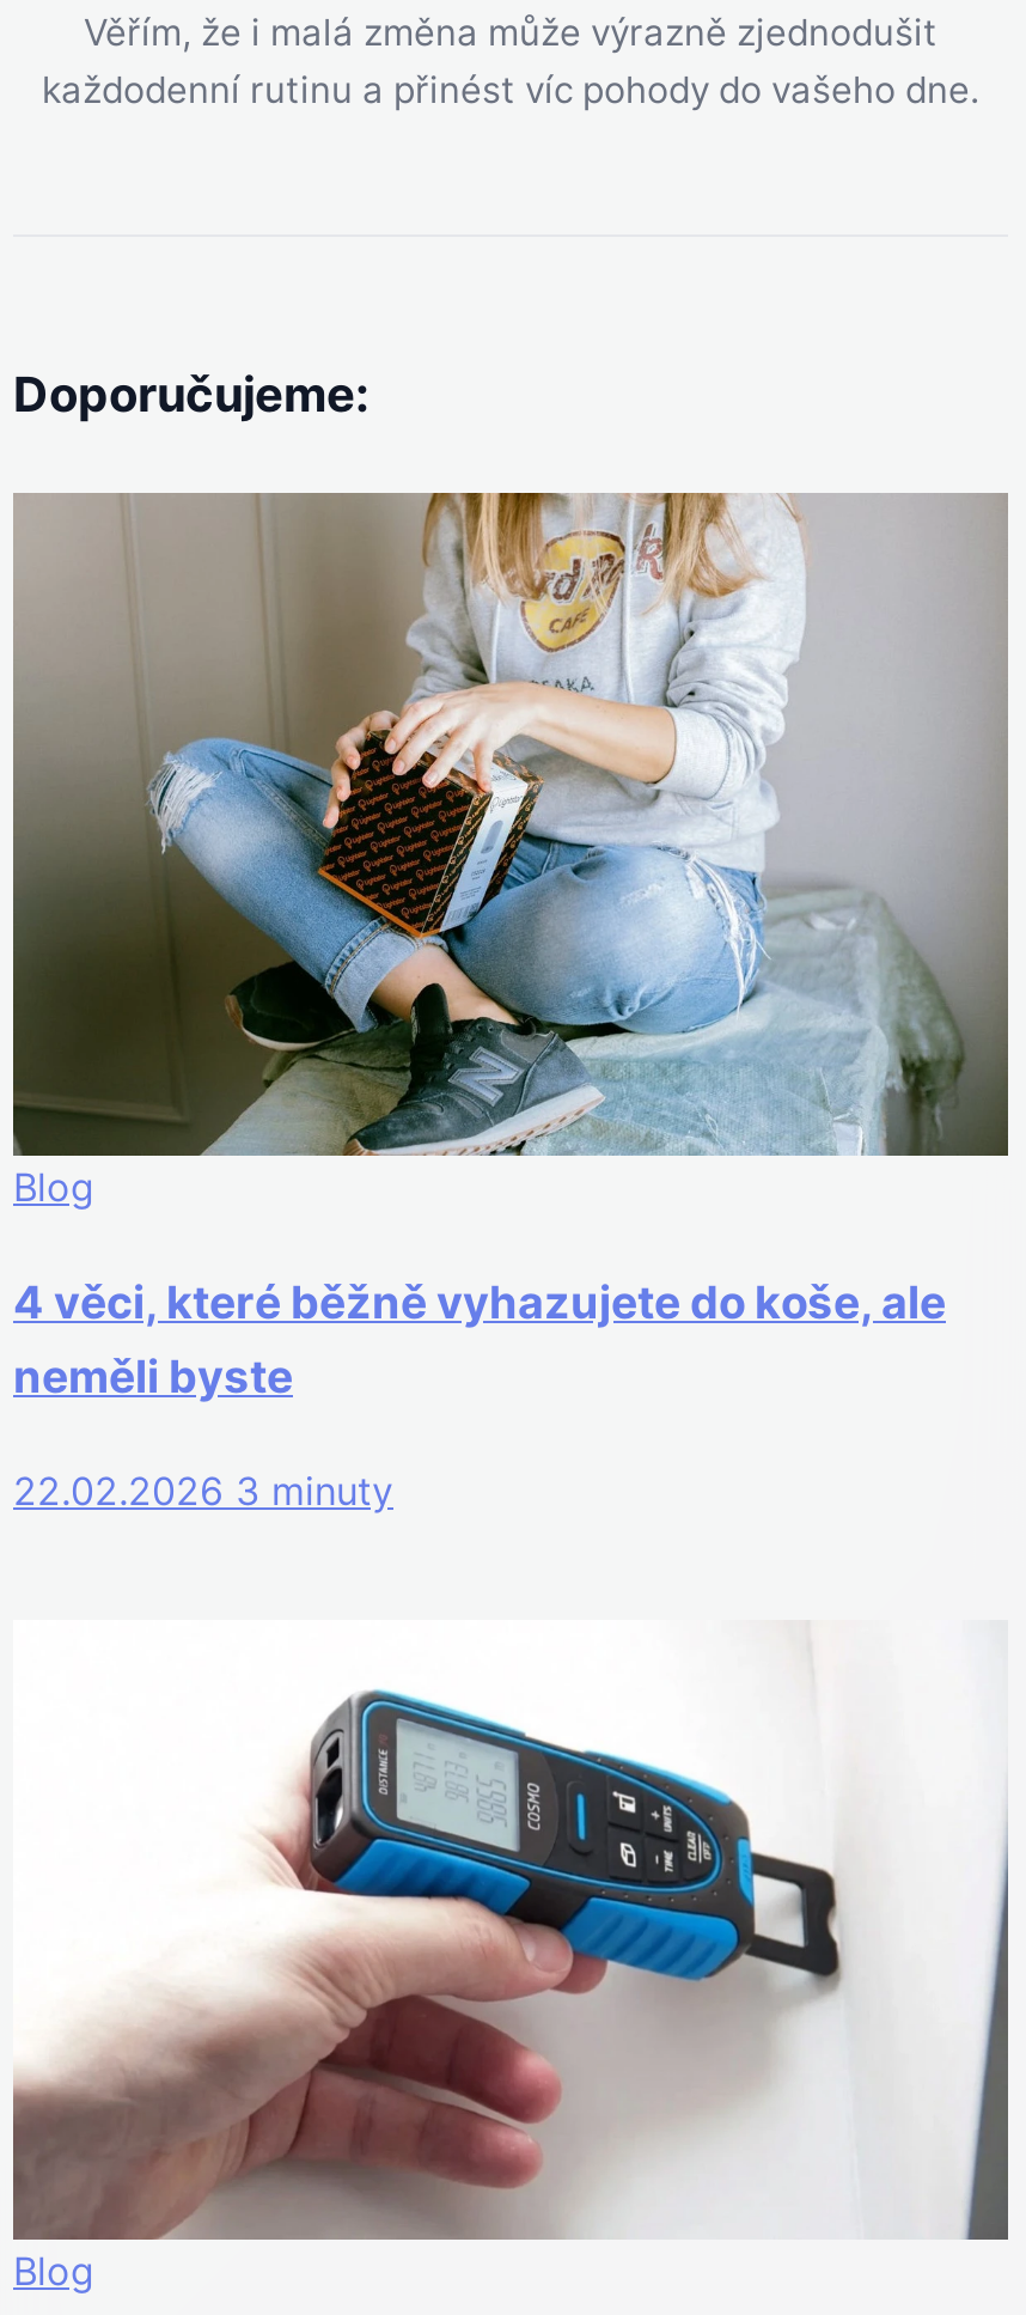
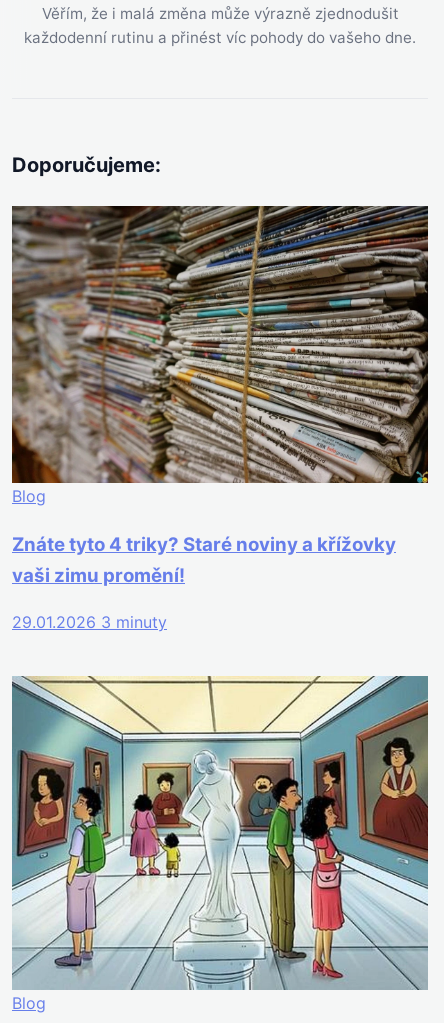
[13,491,1010,1156] [image] -> [12,205,429,484] [image]
[13,1275,946,1404] 4 věci, které běžně vyhazujete do koše, ale | neměli byste -> [12,533,396,587] Znáte tyto 4 triky? Staré noviny a křížovky | vaši zimu promění!
[13,1466,393,1514] 22.02.2026 3 minuty -> [12,612,167,632] 29.01.2026 3 minuty
[13,1618,1008,2240] [image] -> [11,675,429,990] [image]

